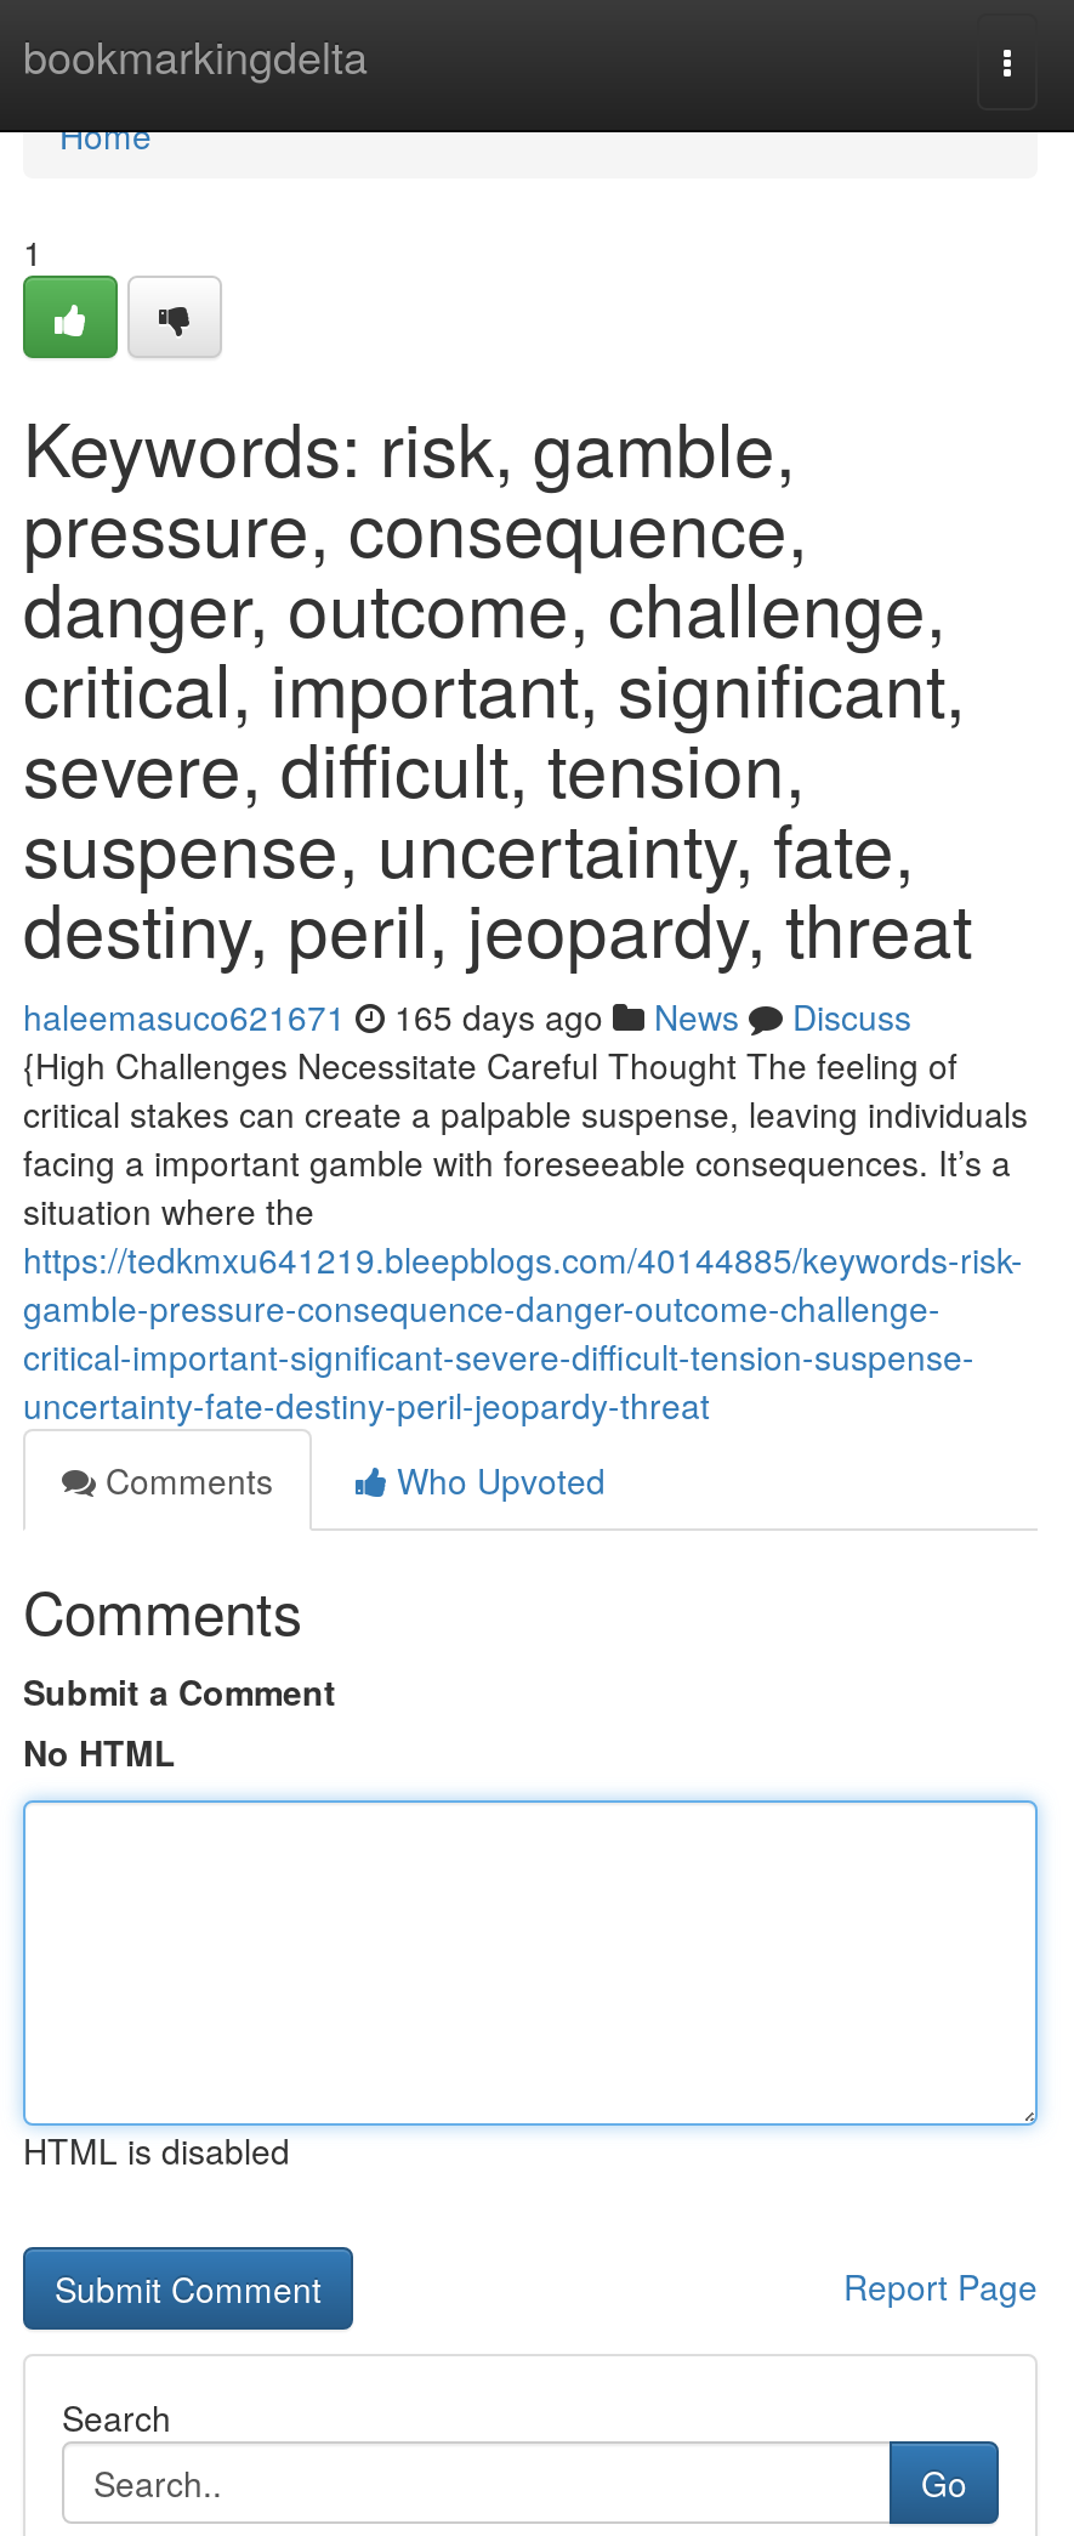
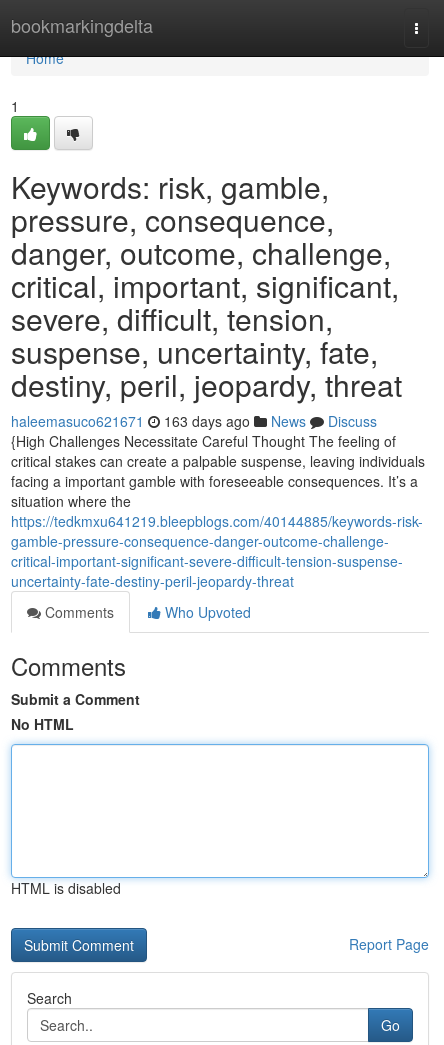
[23,992,911,1040] haleemasuco621671 165 days ago News Discuss -> [11,411,377,431] haleemasuco621671 163 days ago News Discuss

